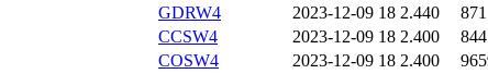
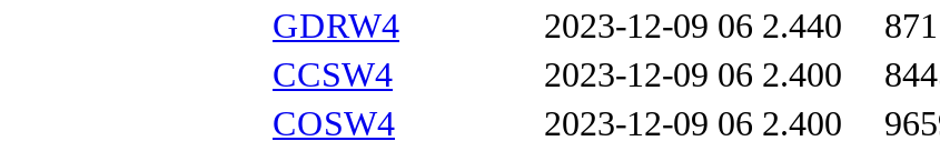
[292,4,440,22] 2023-12-09 18 2.440 -> [544,8,842,45] 2023-12-09 06 2.440
[292,28,440,46] 2023-12-09 18 2.400 -> [544,56,842,94] 2023-12-09 06 2.400
[292,52,440,70] 2023-12-09 18 2.400 -> [544,105,842,143] 2023-12-09 06 2.400

